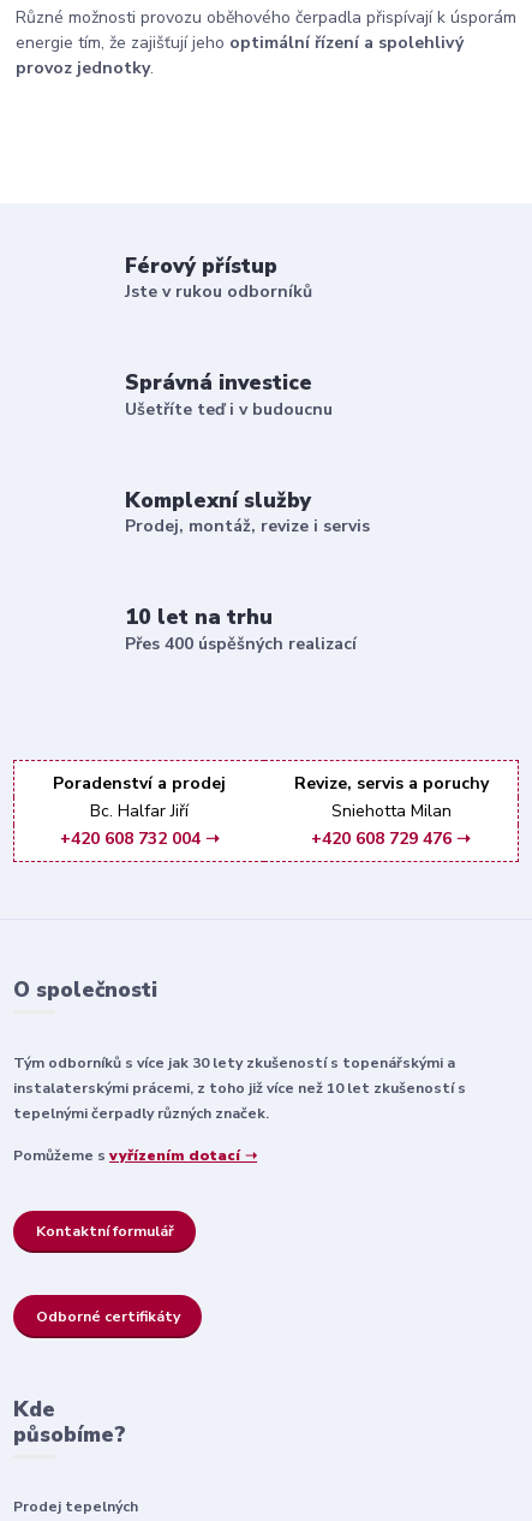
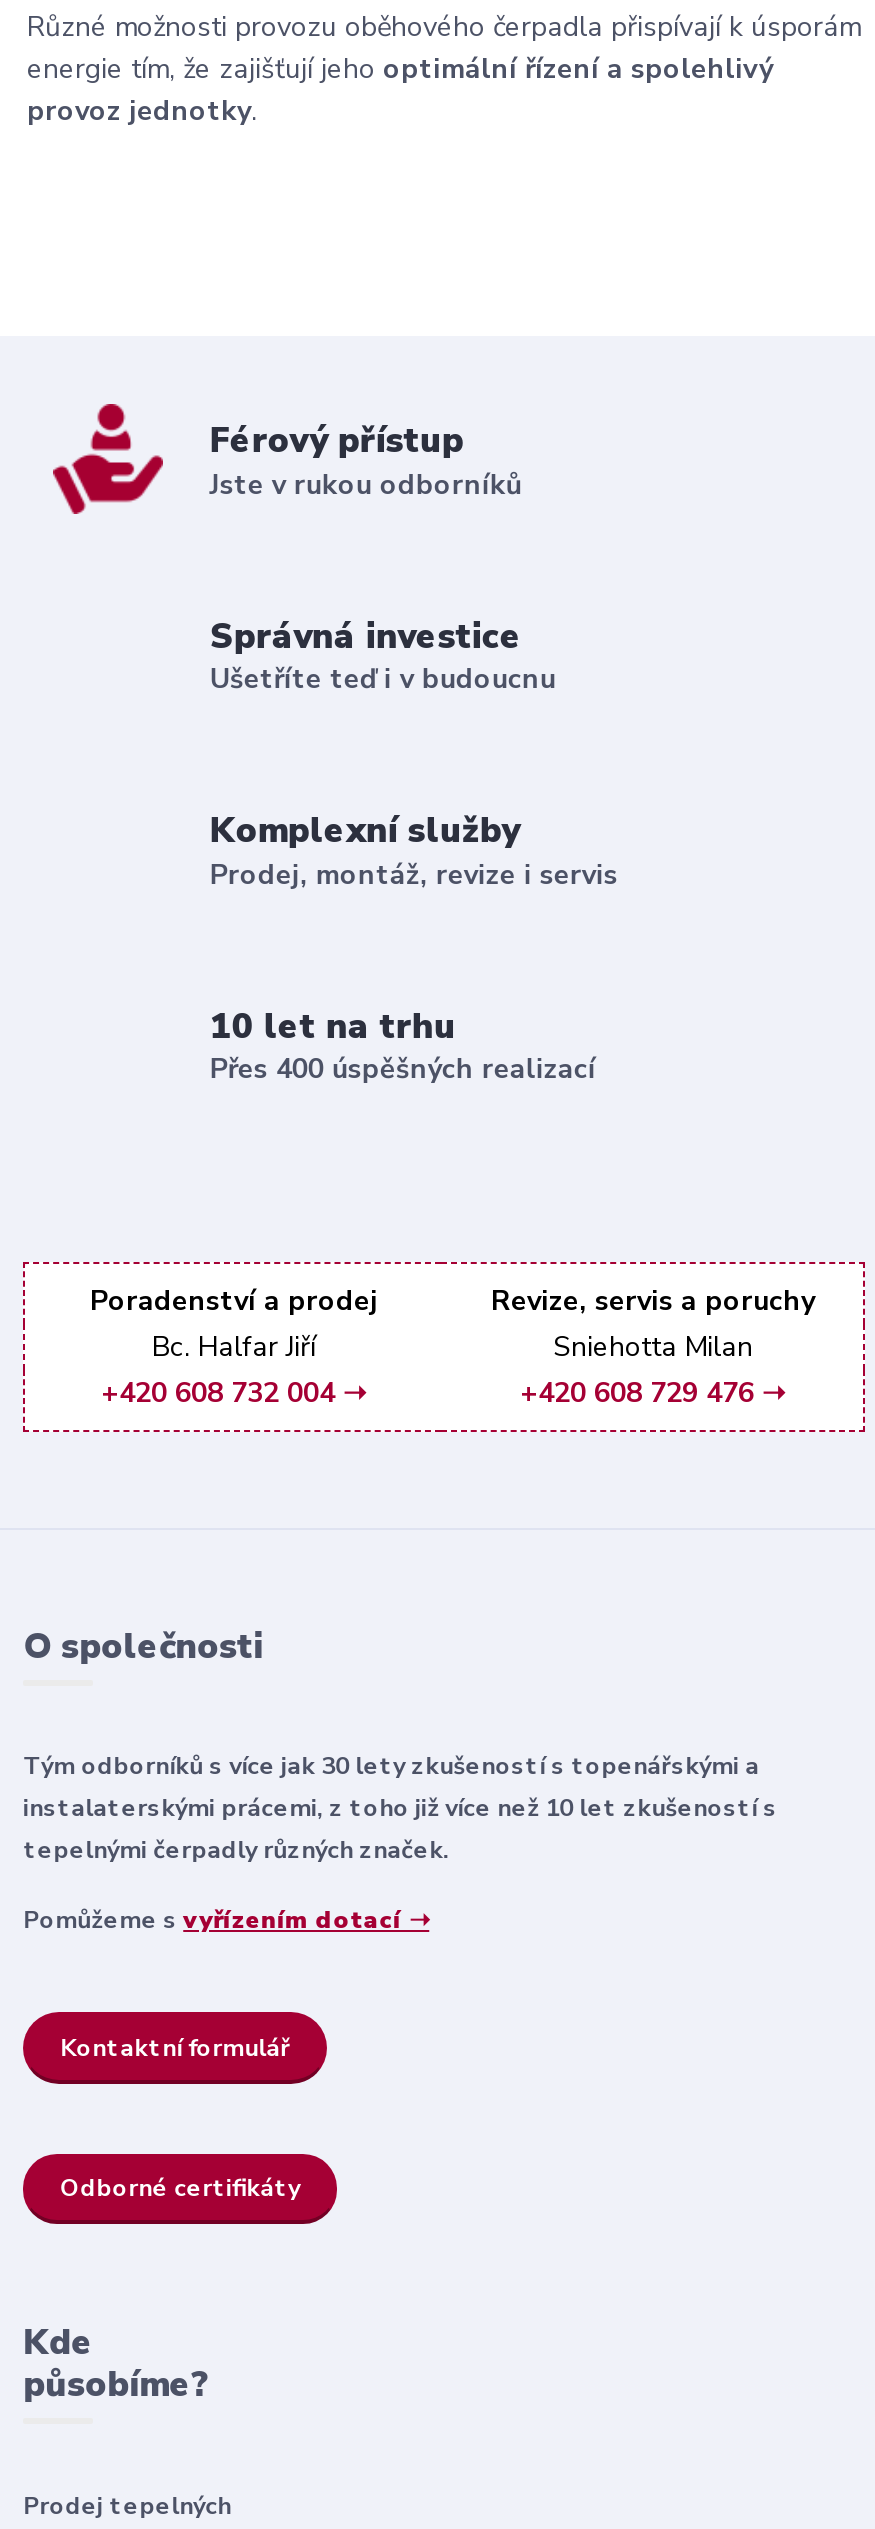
none -> [51,401,165,517] [image]

